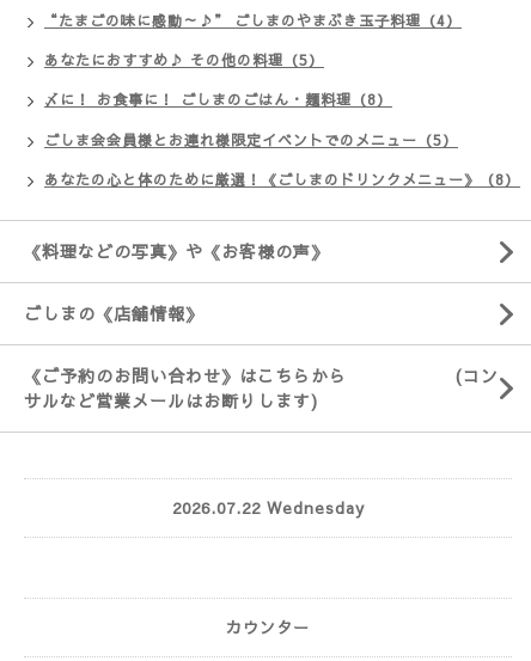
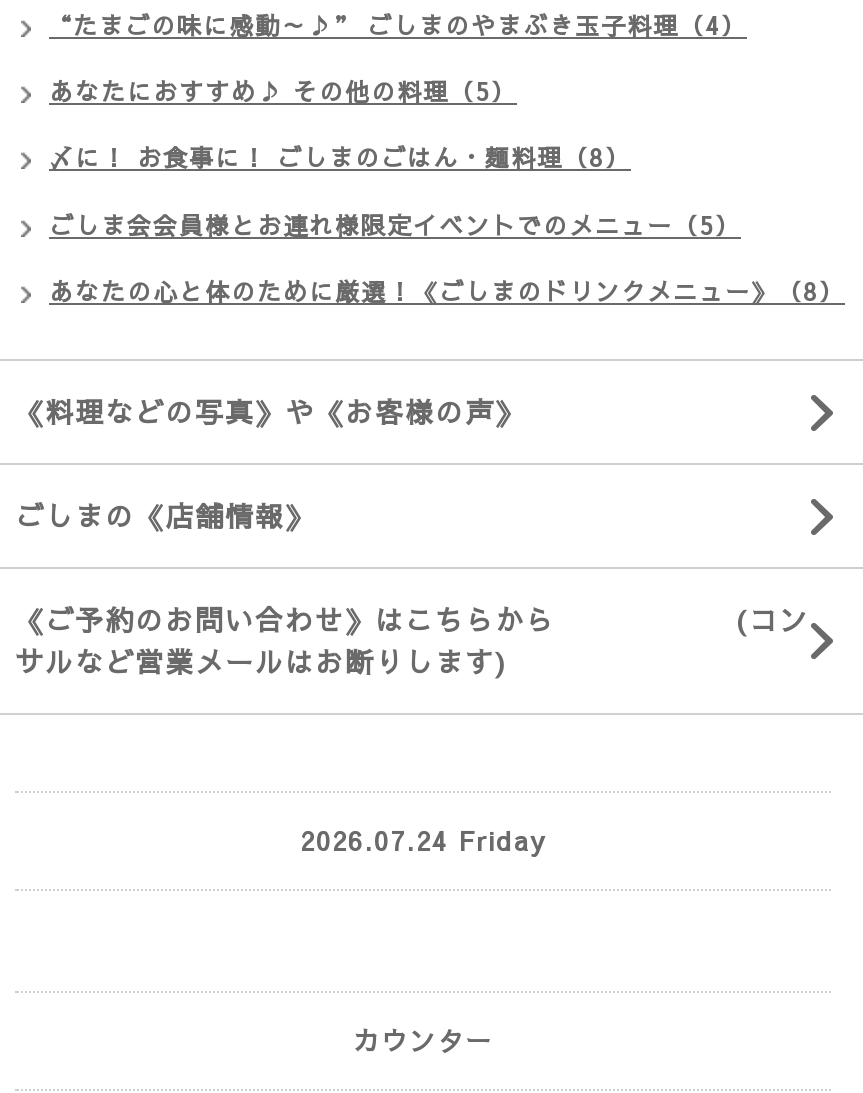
[172,497,364,518] 2026.07.22 Wednesday -> [300,822,546,858] 2026.07.24 Friday

